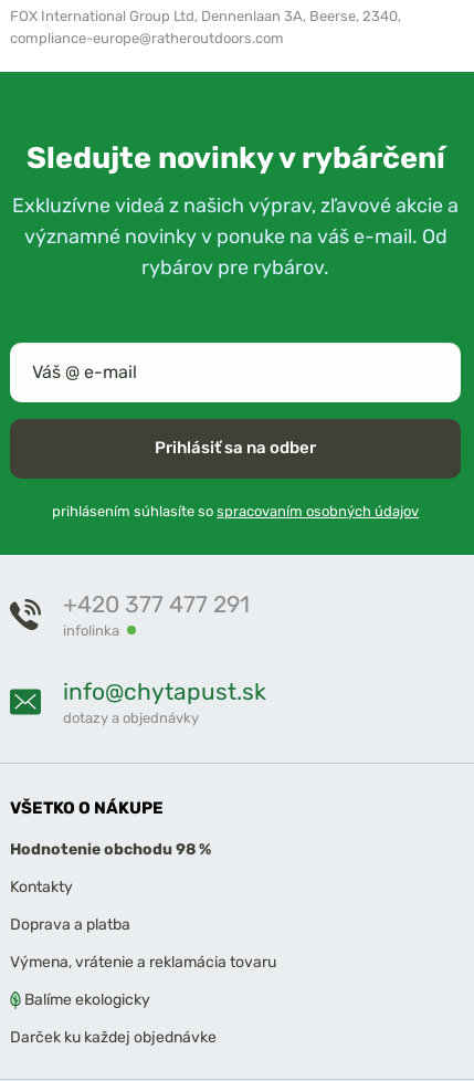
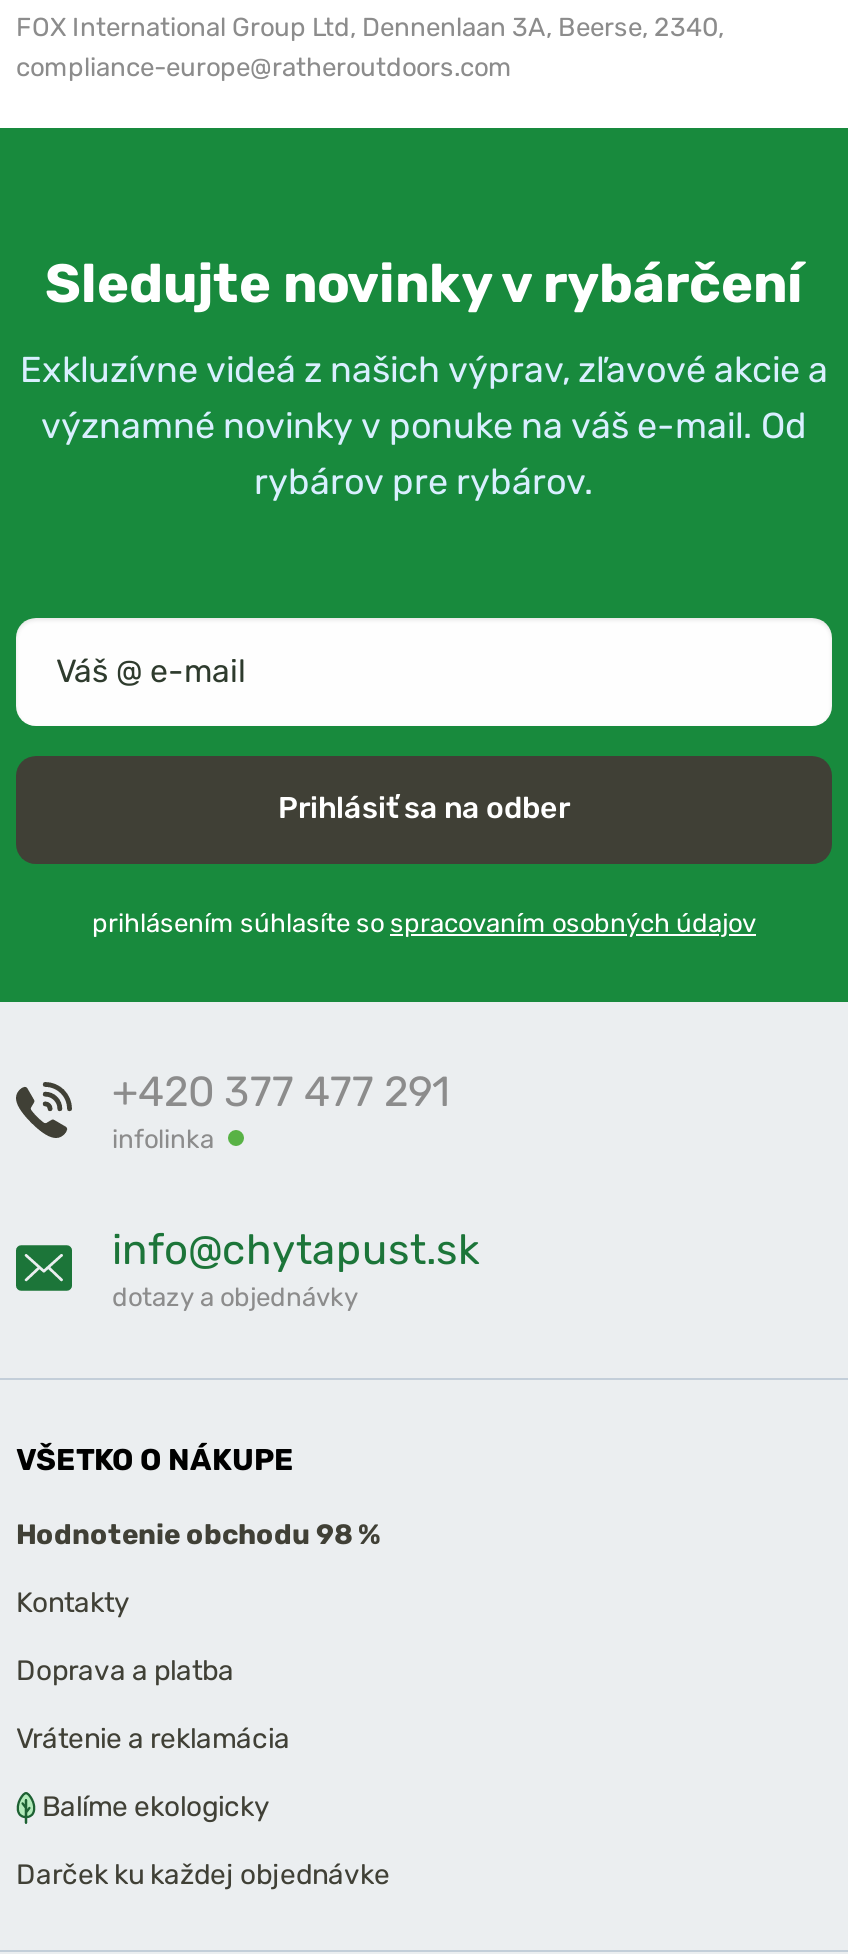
[10,952,276,971] Výmena, vrátenie a reklamácia tovaru -> [16,1721,290,1755] Vrátenie a reklamácia

